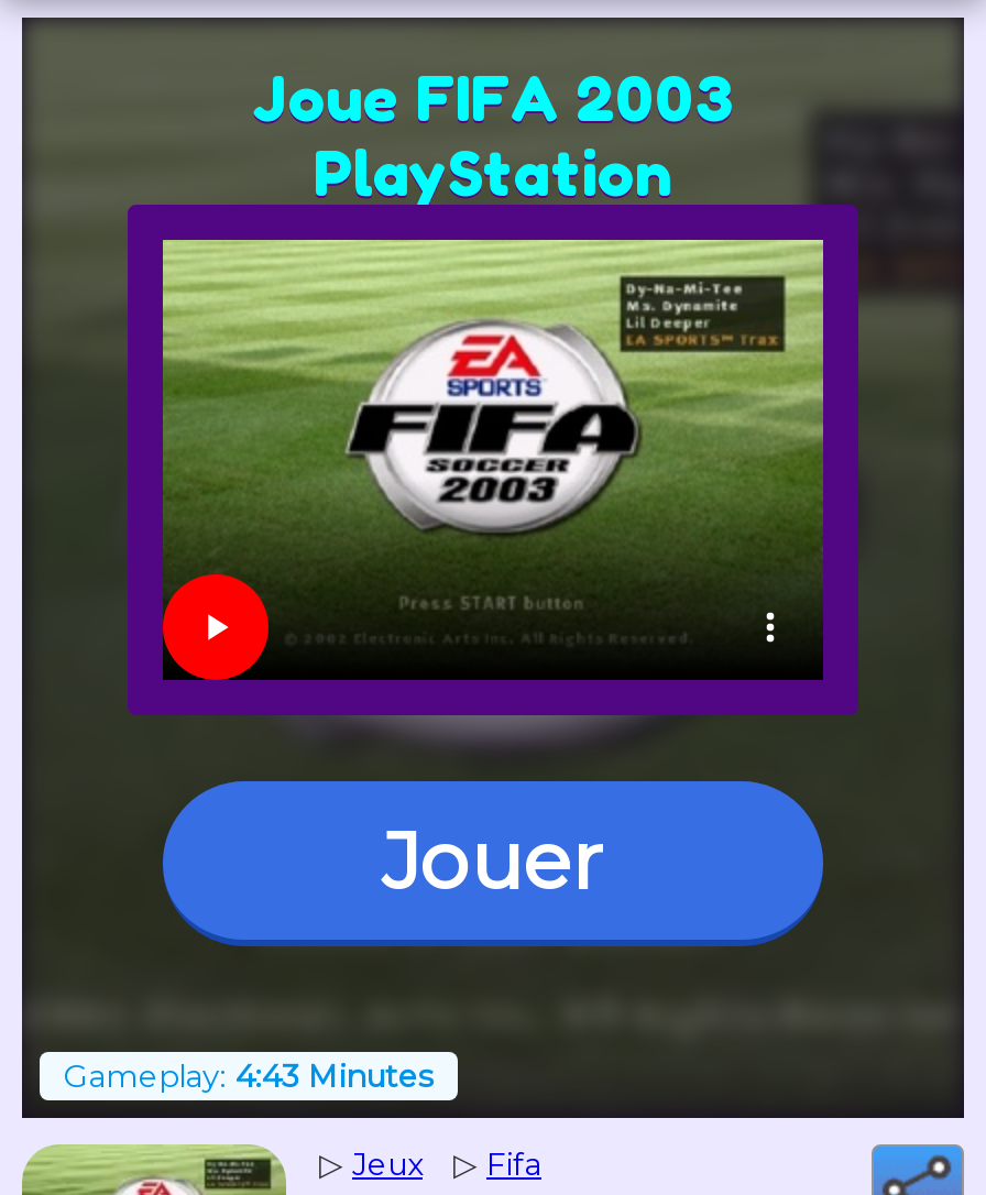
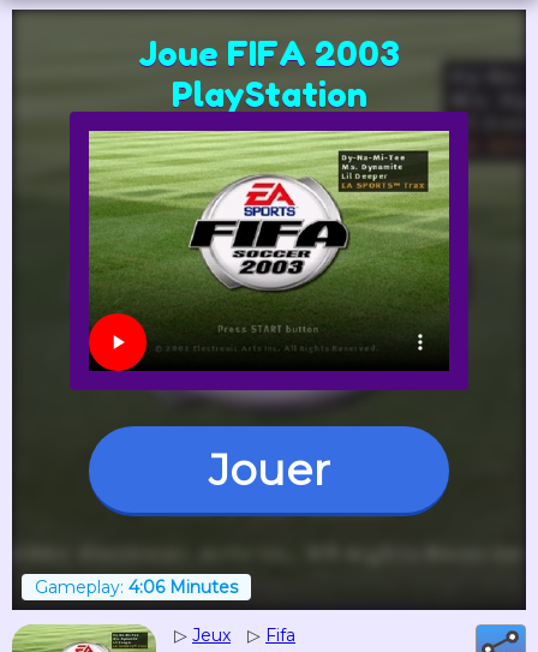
[64,1056,434,1096] Gameplay: 4:43 Minutes -> [35,576,238,598] Gameplay: 4:06 Minutes

